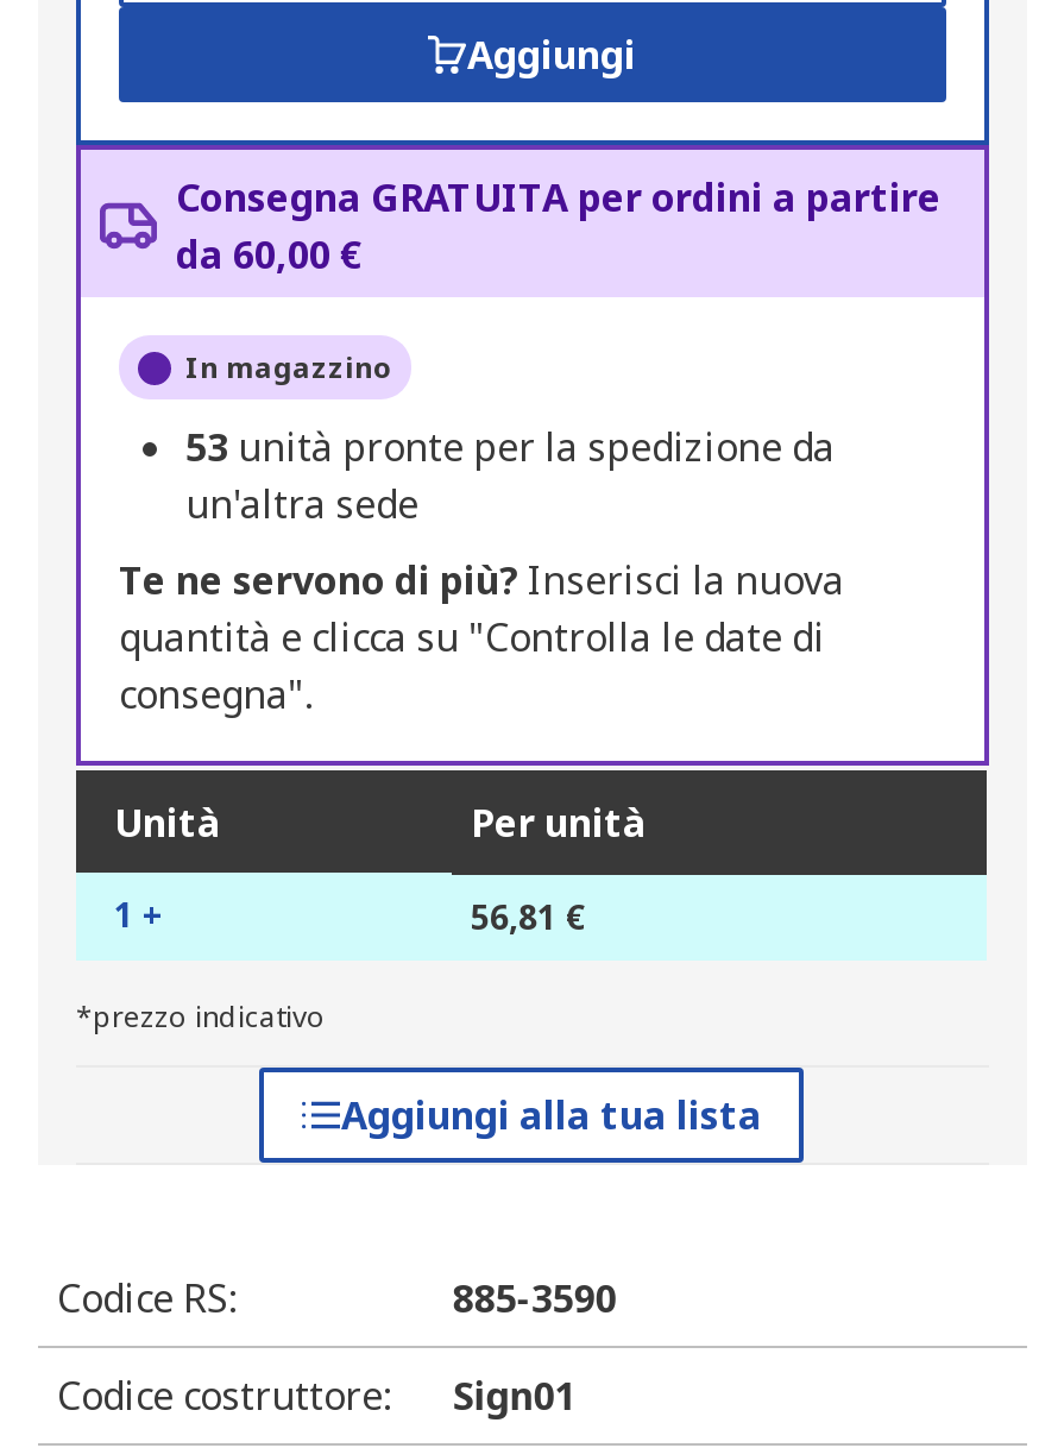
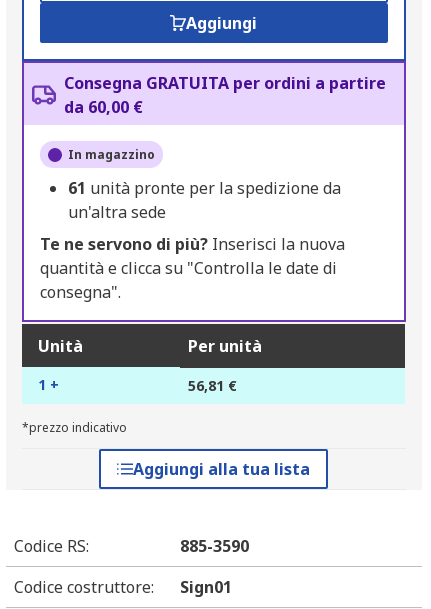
[185,422,835,474] 53 unità pronte per la spedizione da -> [68,177,341,199] 61 unità pronte per la spedizione da

